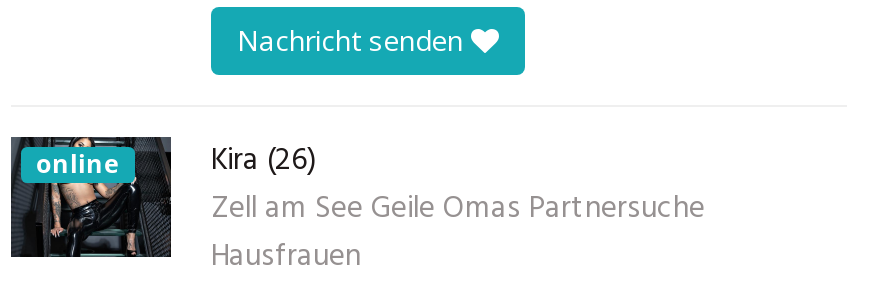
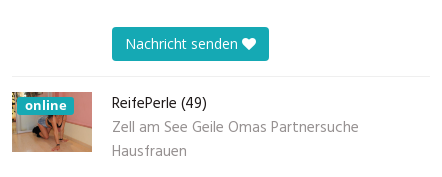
[9,135,317,259] [image] | Kira (26) -> [11,91,207,153] [image] | ReifePerle (49)

